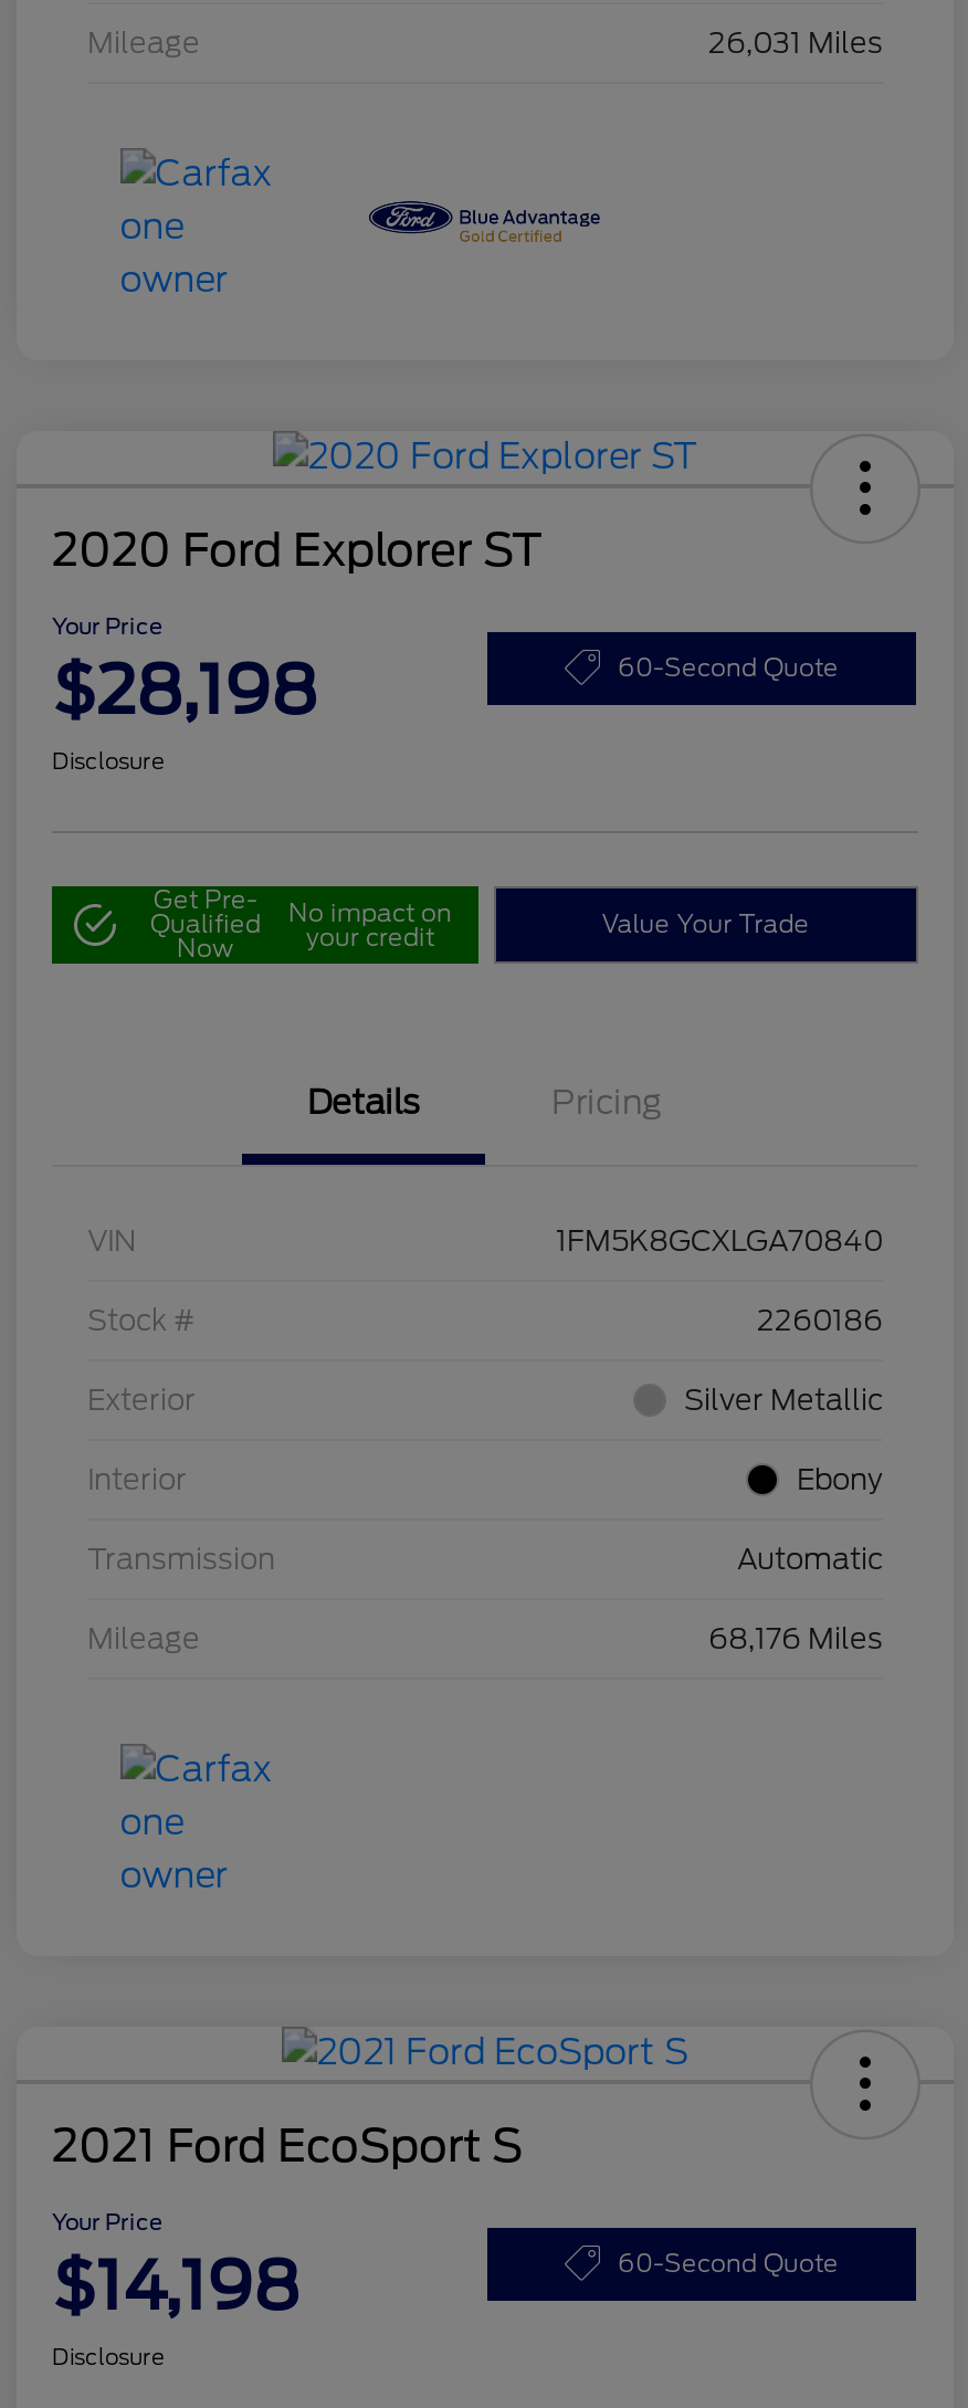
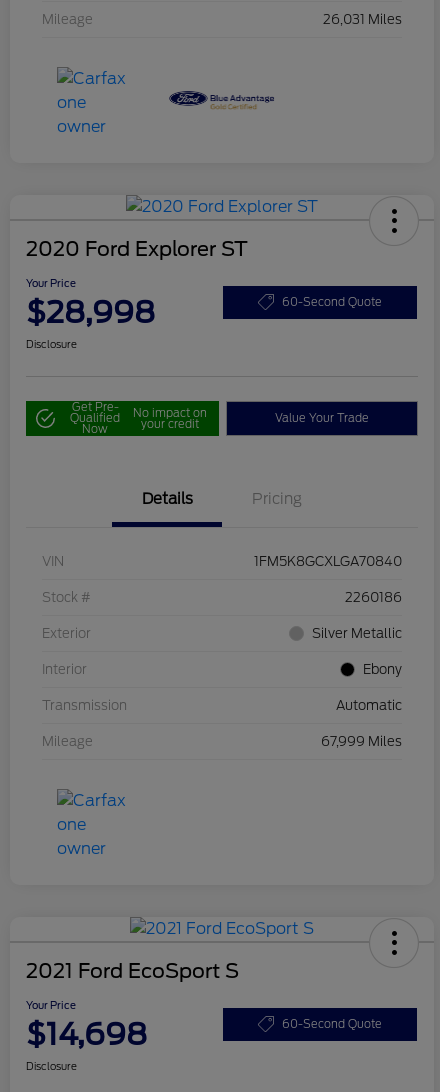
[52,650,317,730] $28,198 -> [26,294,155,330] $28,998
[708,1623,883,1656] 68,176 Miles -> [321,734,402,749] 67,999 Miles
[52,2246,299,2326] $14,198 -> [26,1016,147,1052] $14,698

